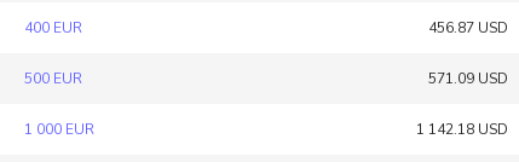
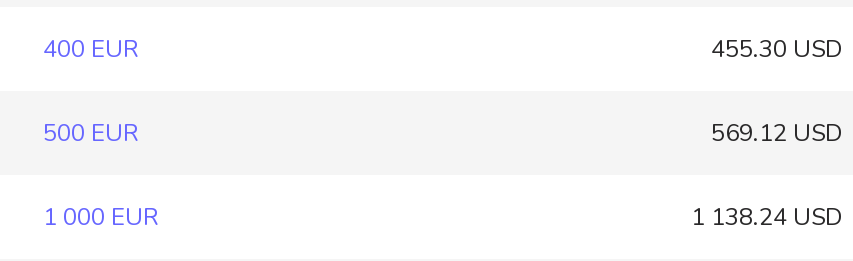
[428,18,508,37] 456.87 USD -> [711,33,843,65] 455.30 USD
[428,69,508,88] 571.09 USD -> [711,117,843,149] 569.12 USD
[416,120,508,139] 1 142.18 USD -> [691,201,843,233] 1 138.24 USD

